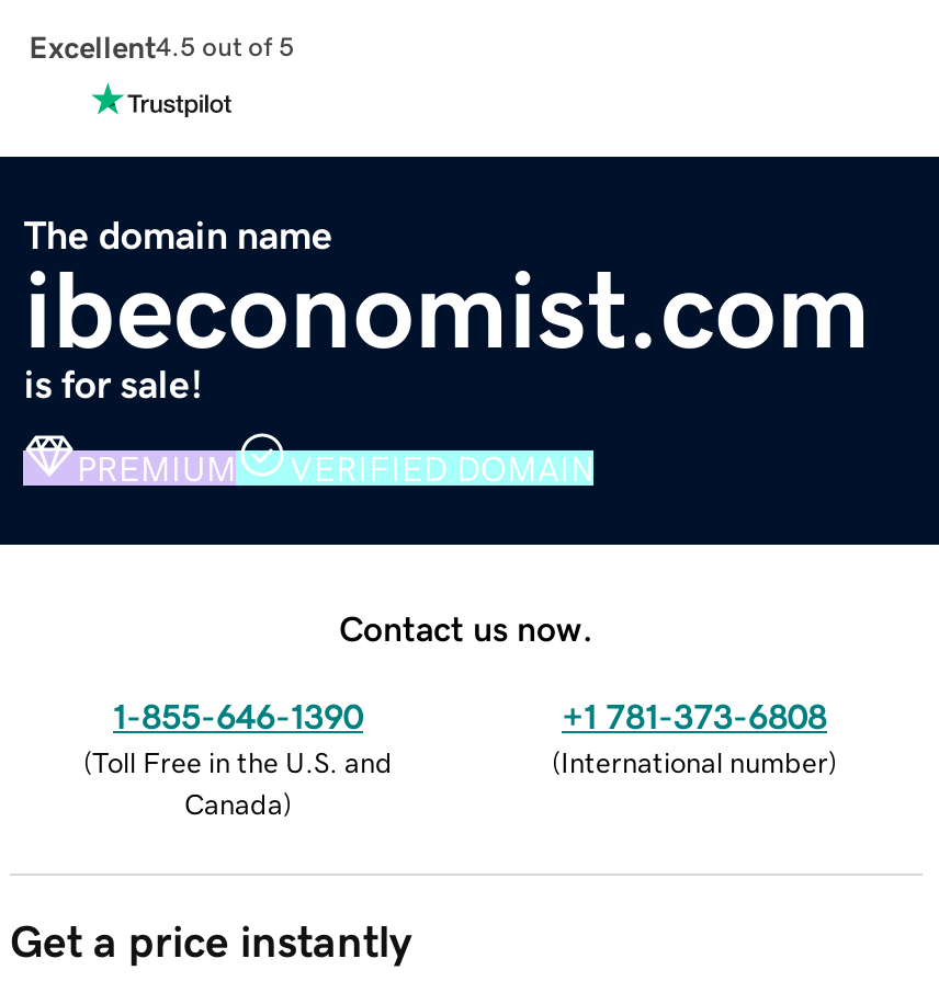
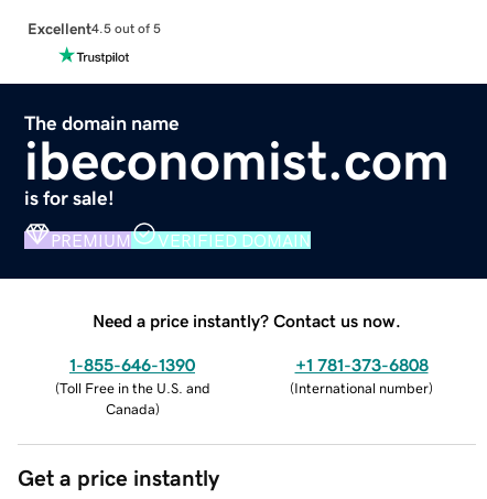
[339,610,593,645] Contact us now. -> [93,311,401,329] Need a price instantly? Contact us now.

